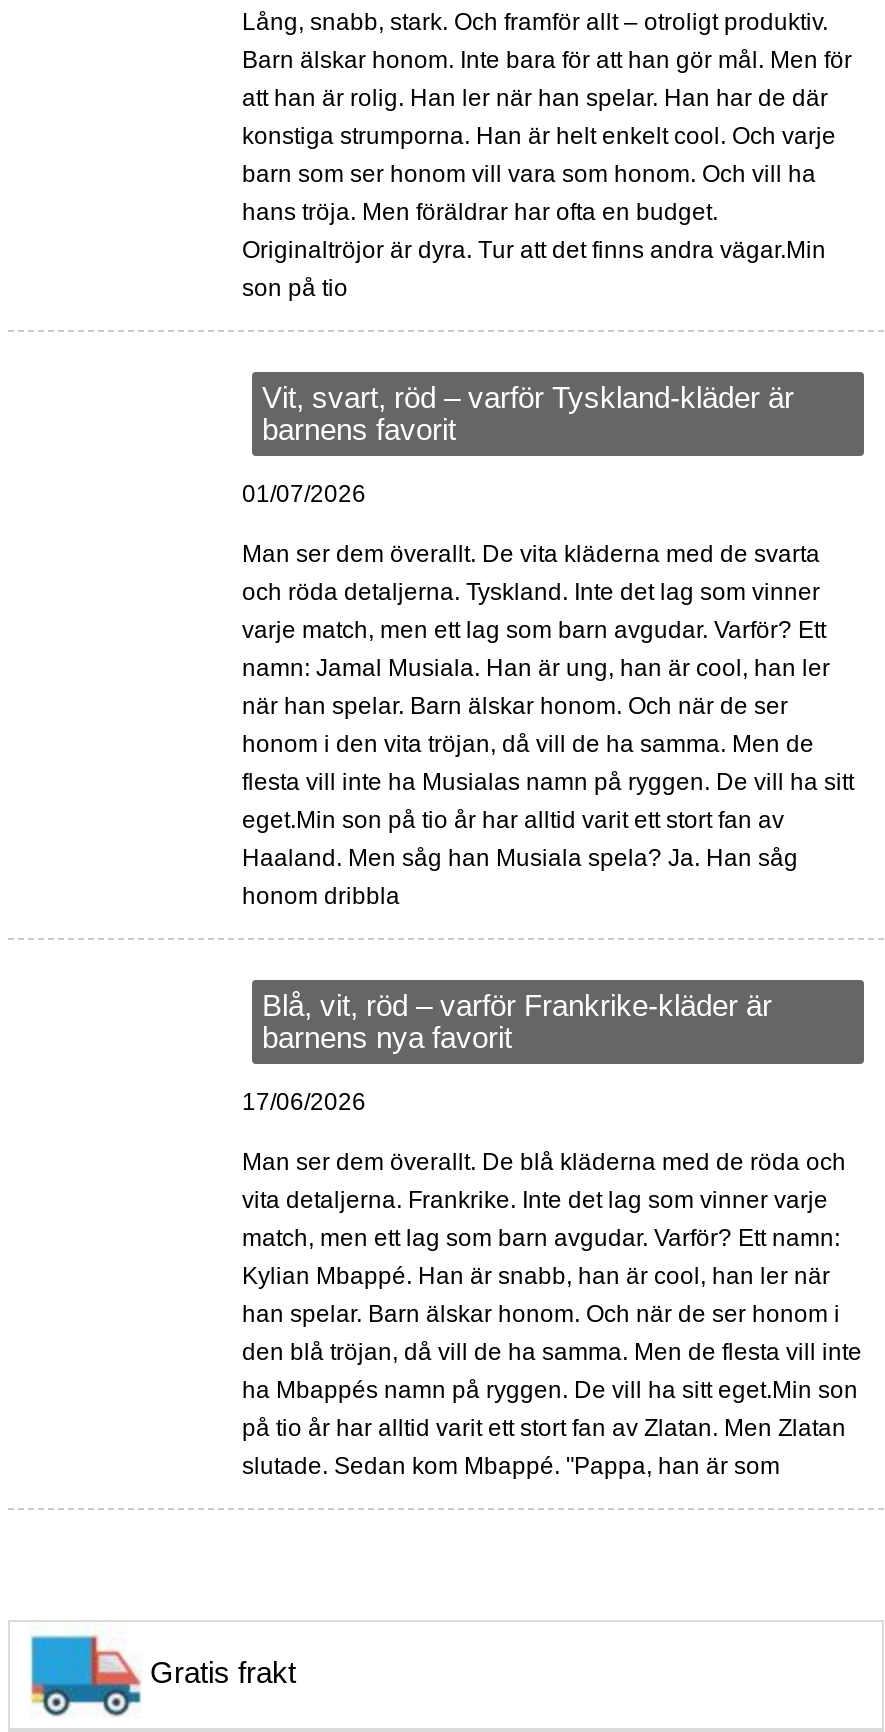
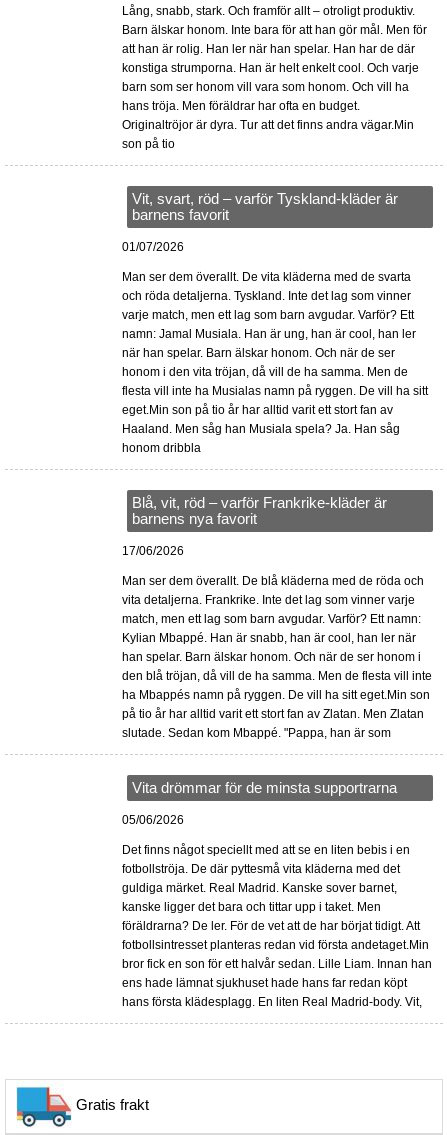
none -> [122,779,432,1009] Vita drömmar för de minsta supportrarna | 05/06/2026 | Det finns något speciellt med att se en liten bebis i en | fotbollströja. De där pyttesmå vita kläderna med det | guldiga märket. Real Madrid. Kanske sover barnet, | kanske ligger det bara och tittar upp i taket. Men | föräldrarna? De ler. För de vet att de har börjat tidigt. Att | fotbollsintresset planteras redan vid första andetaget.Min | bror fick en son för ett halvår sedan. Lille Liam. Innan han | ens hade lämnat sjukhuset hade hans far redan köpt | hans första klädesplagg. En liten Real Madrid-body. Vit,

